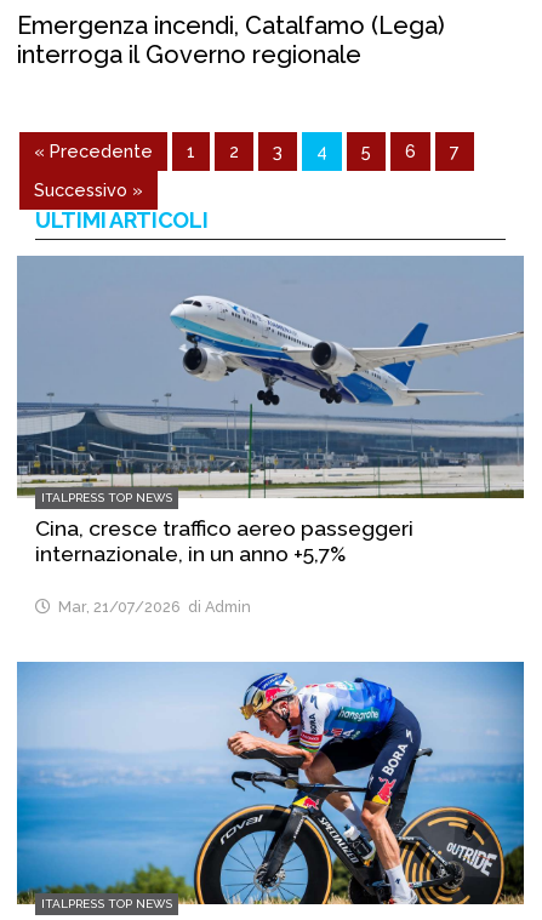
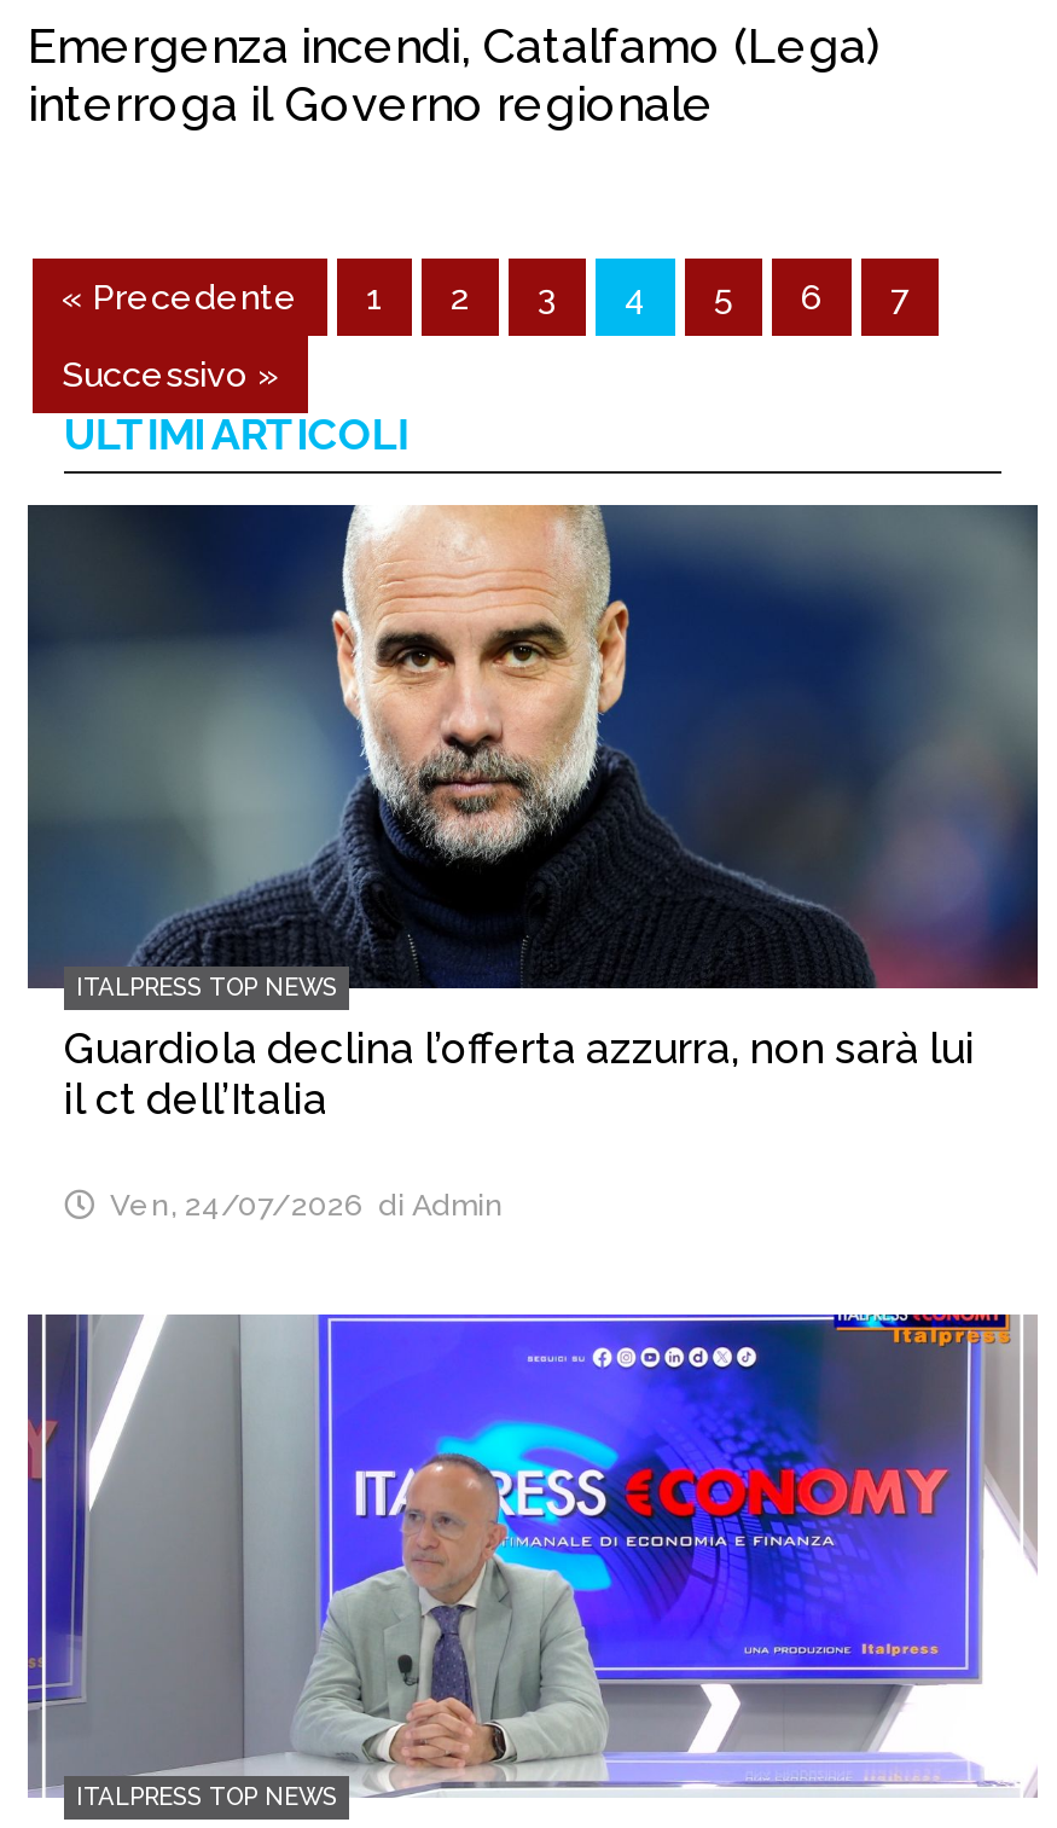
[17,255,525,566] [image] | Cina, cresce traffico aereo passeggeri | internazionale, in un anno +5,7% -> [28,505,1038,1124] [image] | Guardiola declina l’offerta azzurra, non sarà lui | il ct dell’Italia
[51,598,251,616] Mar, 21/07/2026 di Admin -> [95,1186,504,1223] Ven, 24/07/2026 di Admin
[16,661,525,905] [image] -> [25,1312,1038,1798] [image]

